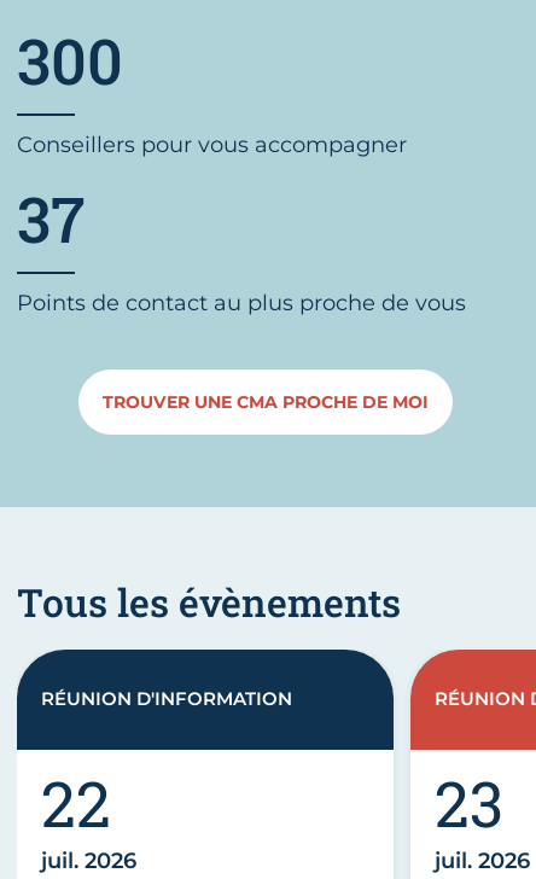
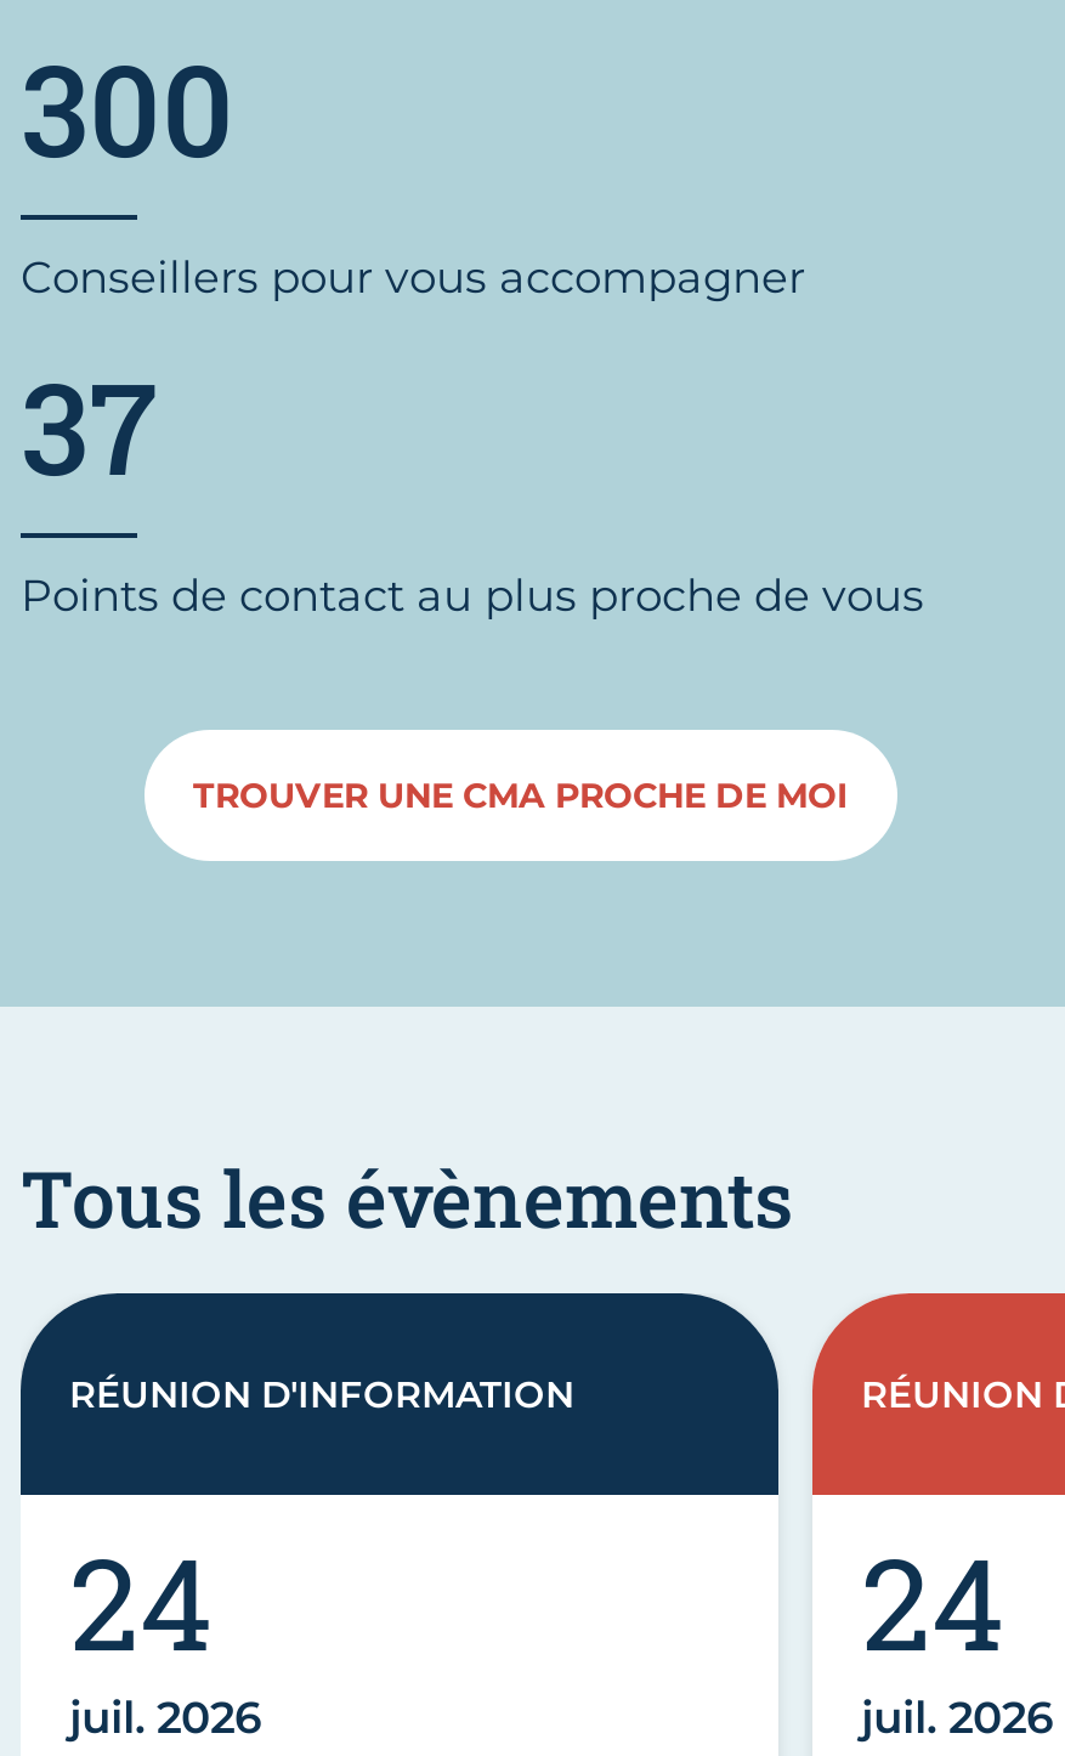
[41,762,111,844] 22 -> [69,1520,213,1686] 24
[435,762,503,844] 23 -> [861,1520,1004,1686] 24

